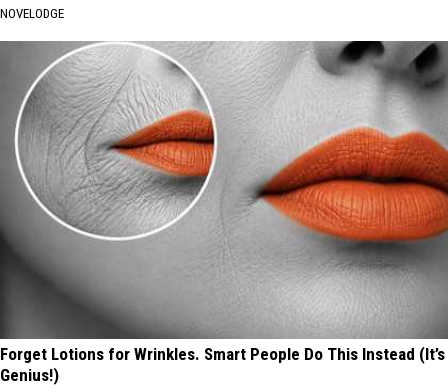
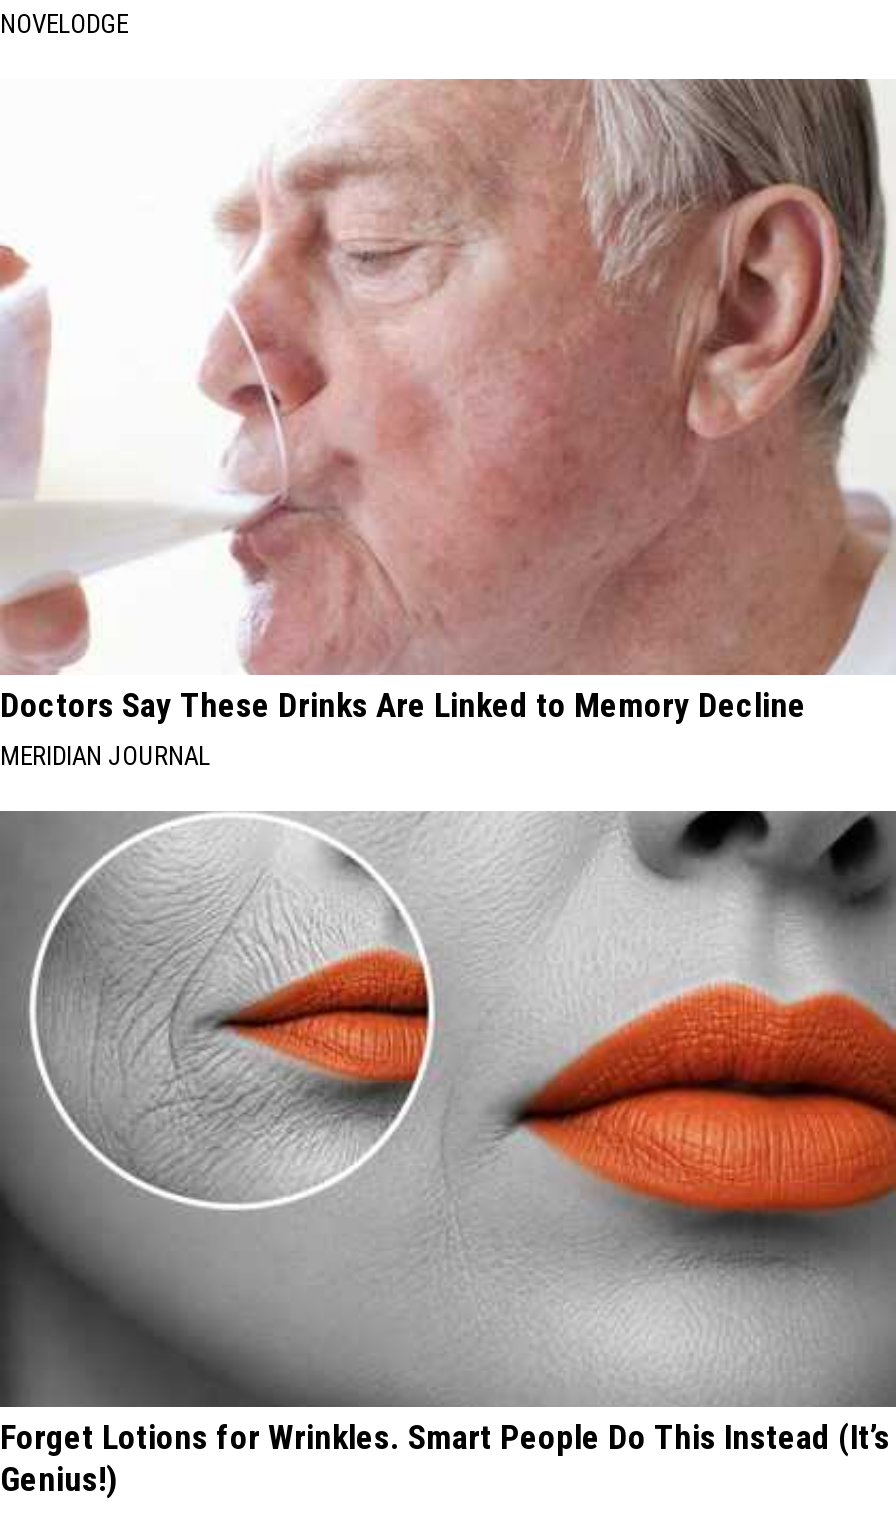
none -> [0,77,890,772] [image] | Doctors Say These Drinks Are Linked to Memory Decline | MERIDIAN JOURNAL

